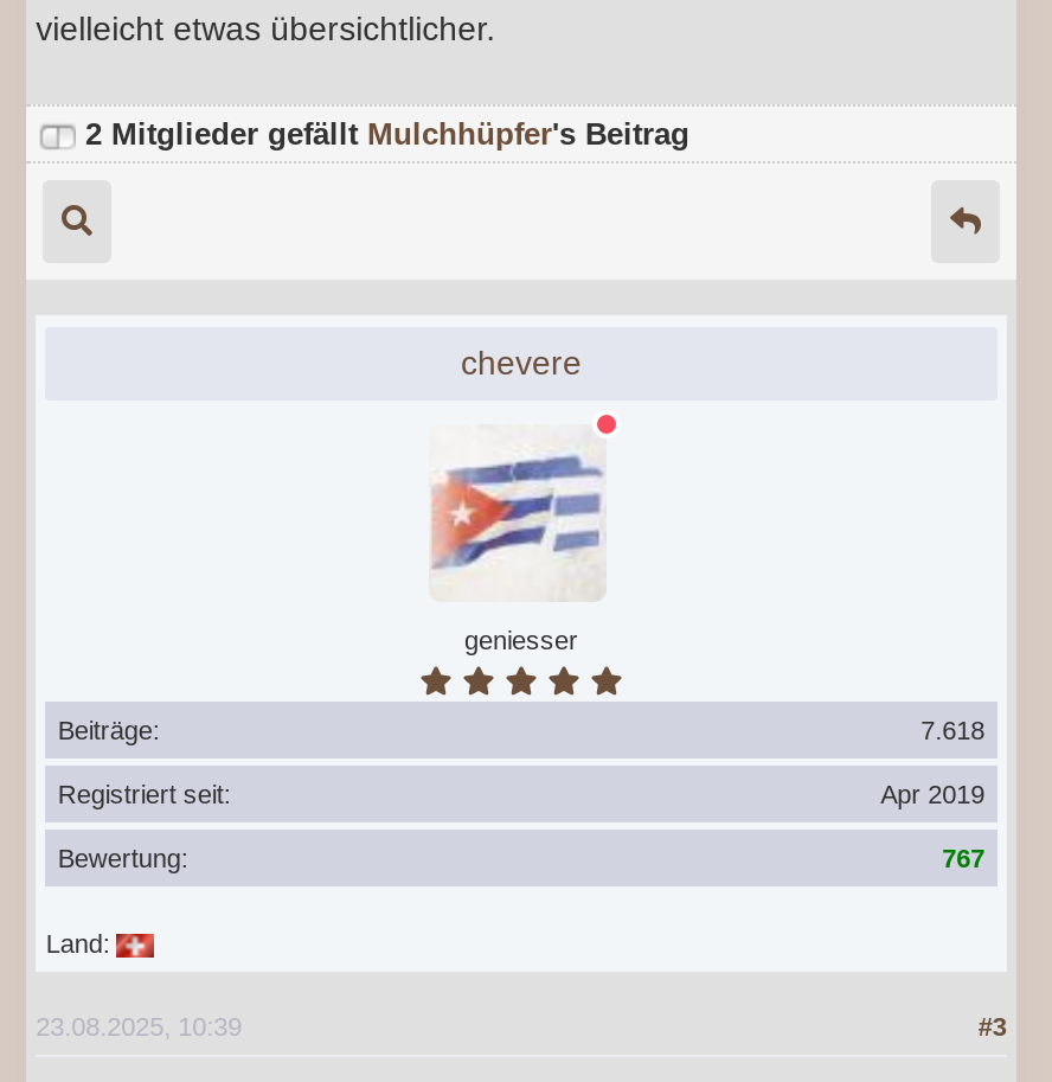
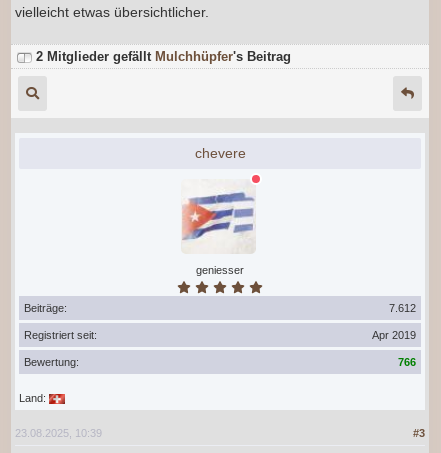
[921,716,985,744] 7.618 -> [389,302,416,314] 7.612
[942,844,985,872] 767 -> [398,356,416,368] 766

